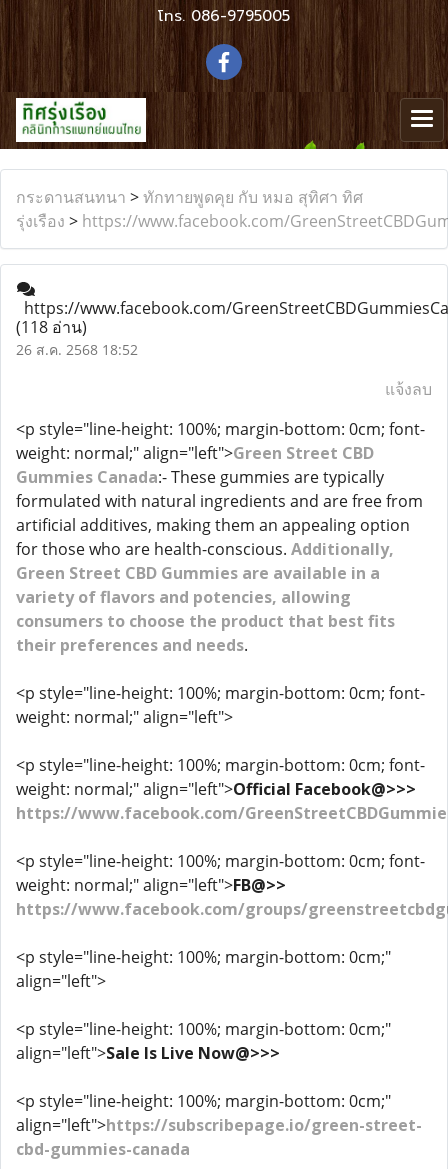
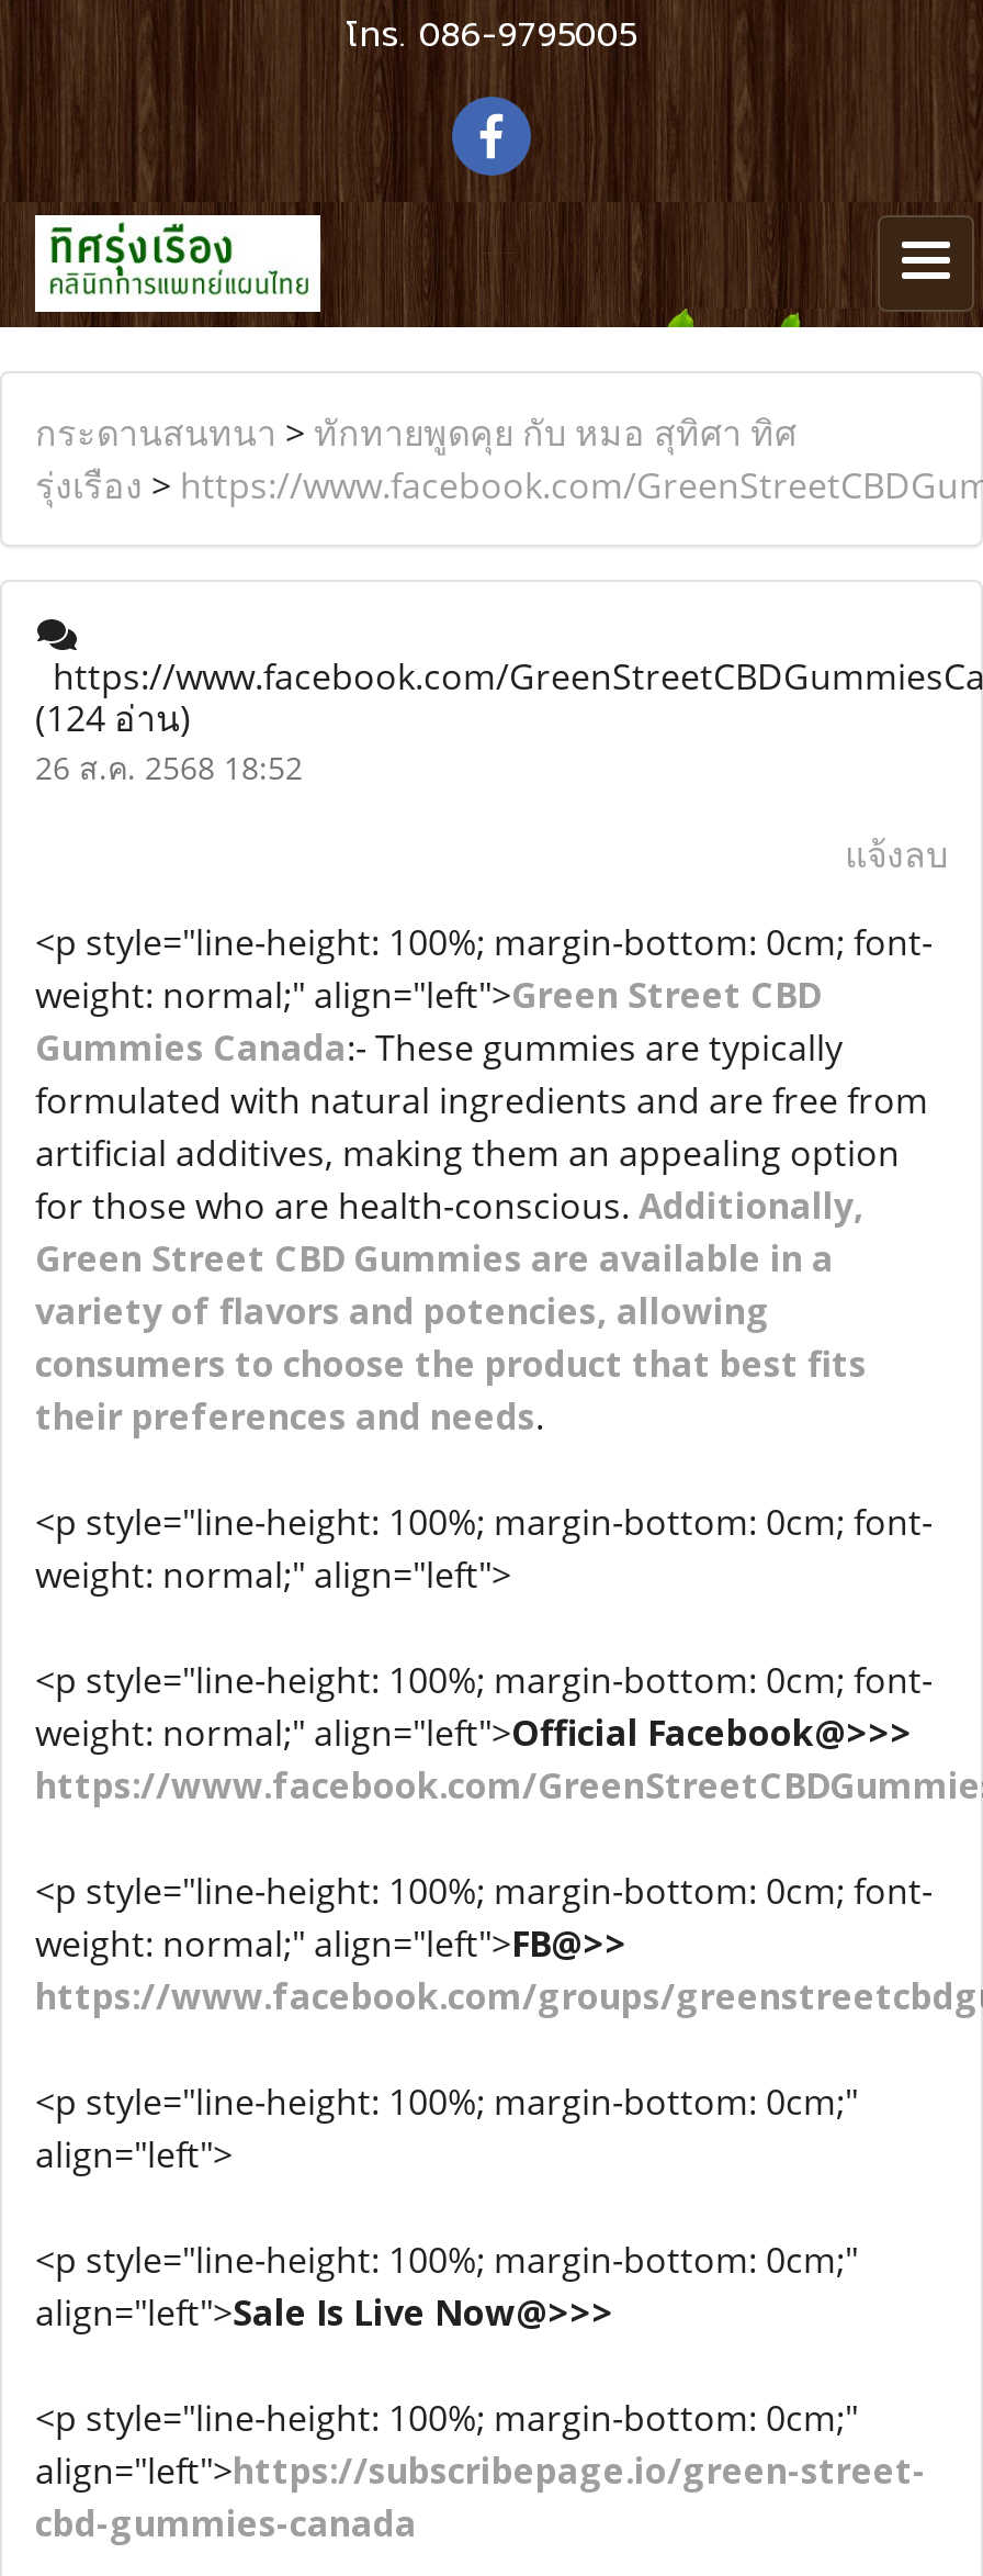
[16,316,87,338] (118 อ่าน) -> [35,694,191,742] (124 อ่าน)

